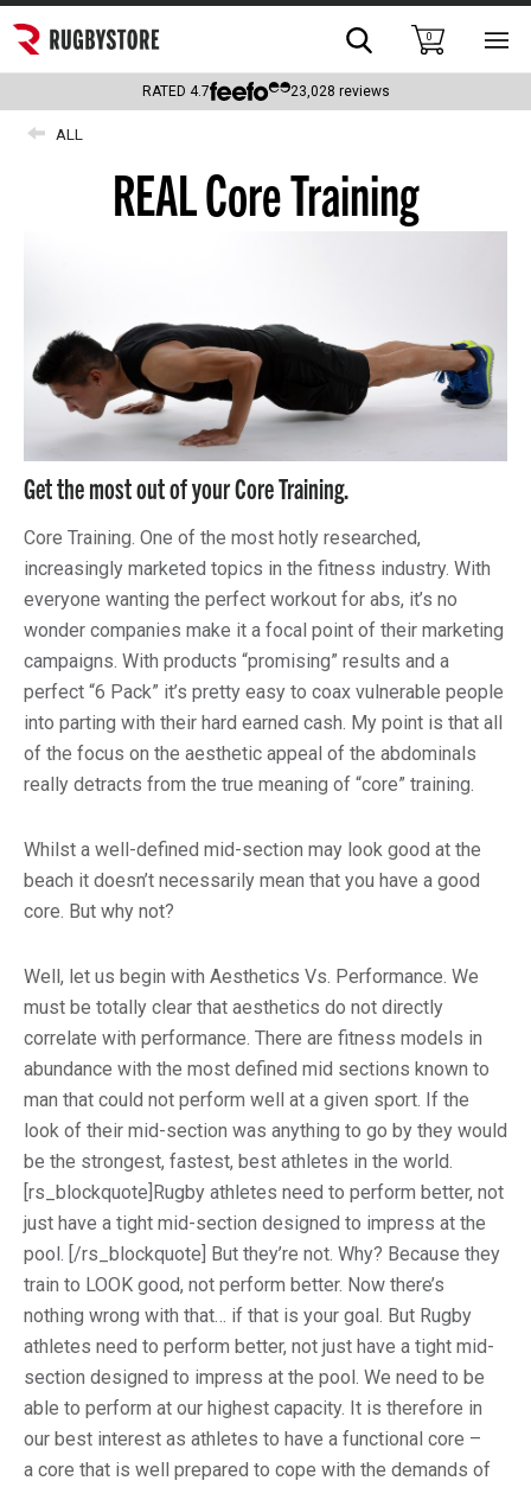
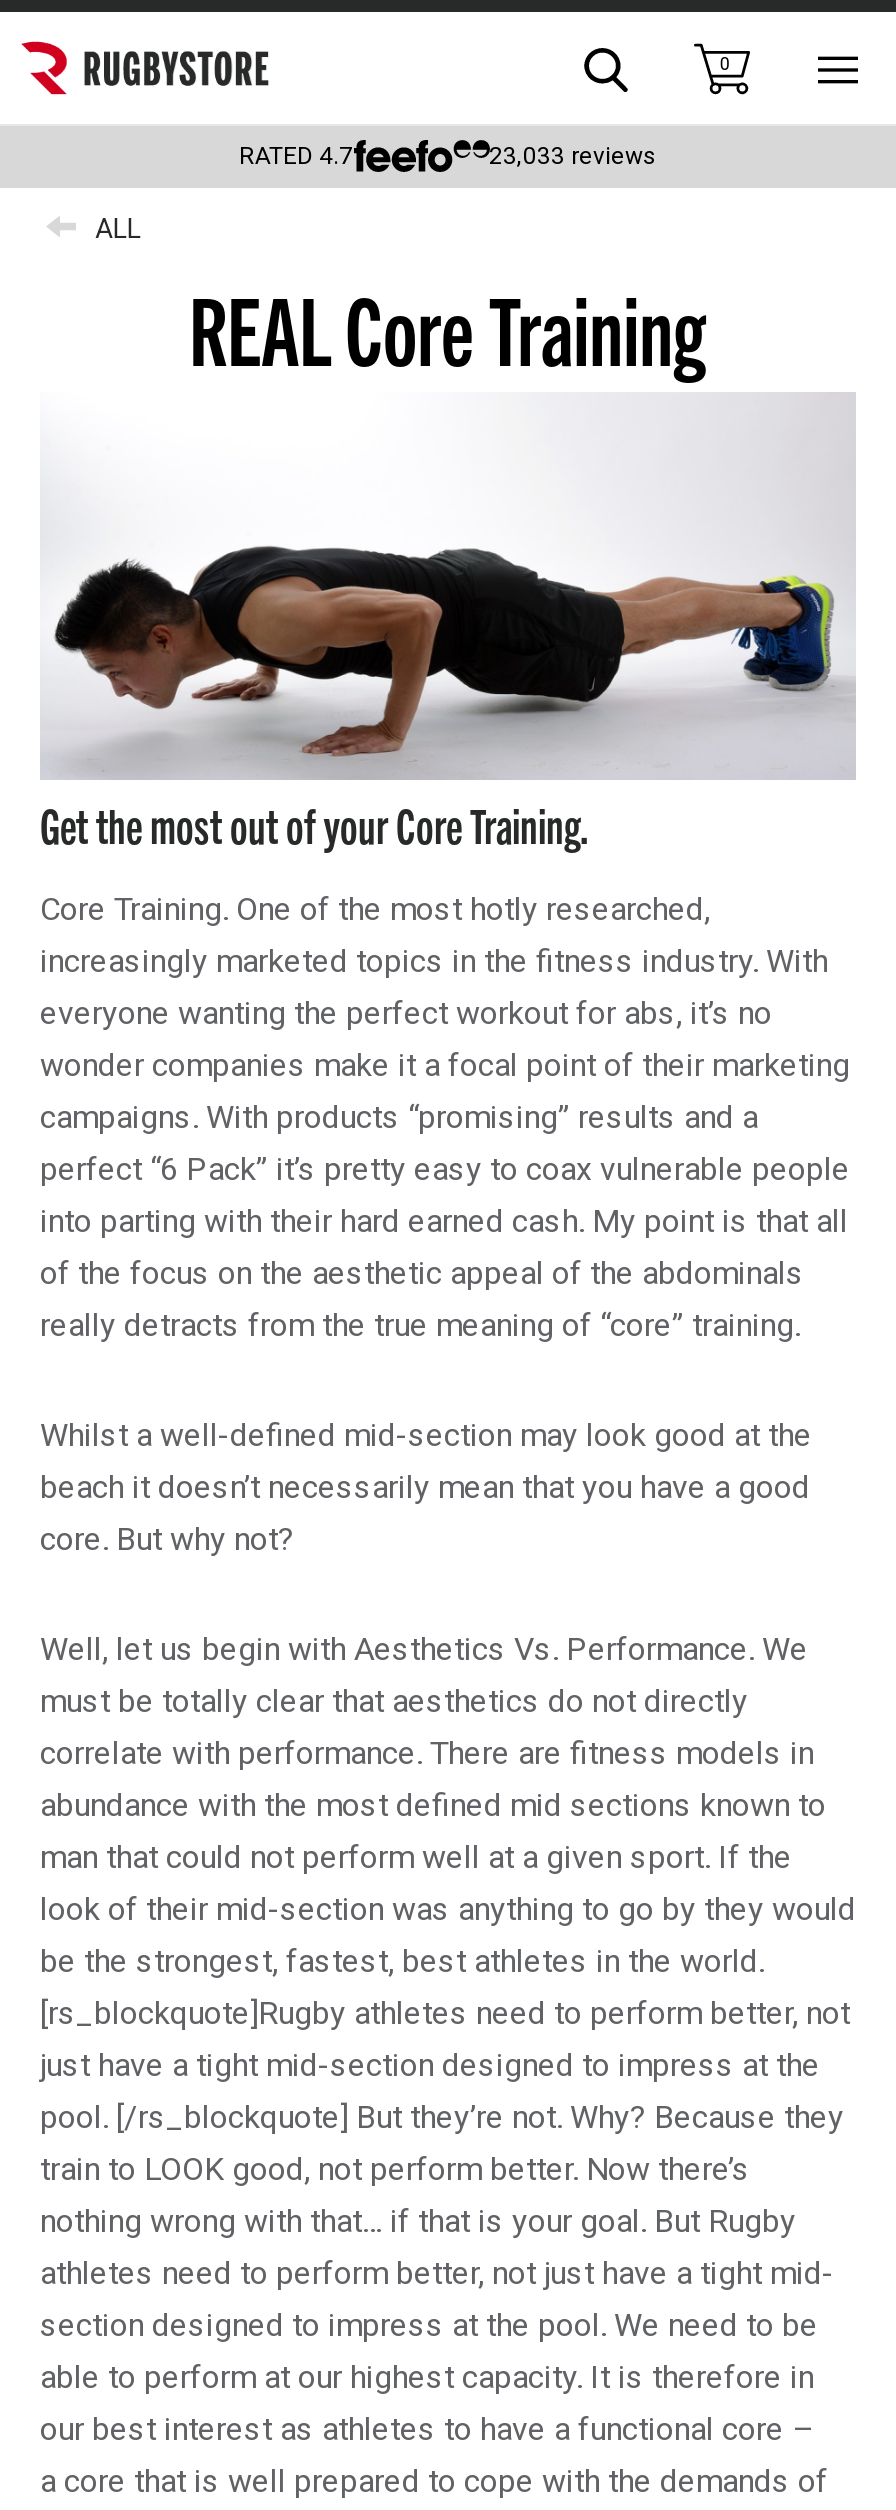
[290,83,389,100] 23,028 reviews -> [489,142,657,170] 23,033 reviews

